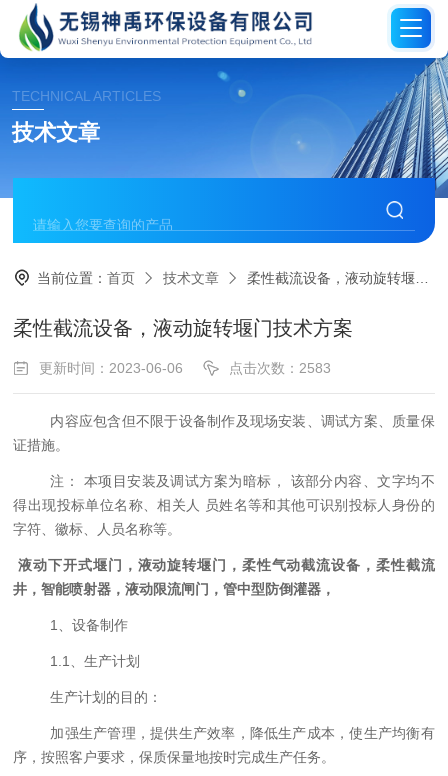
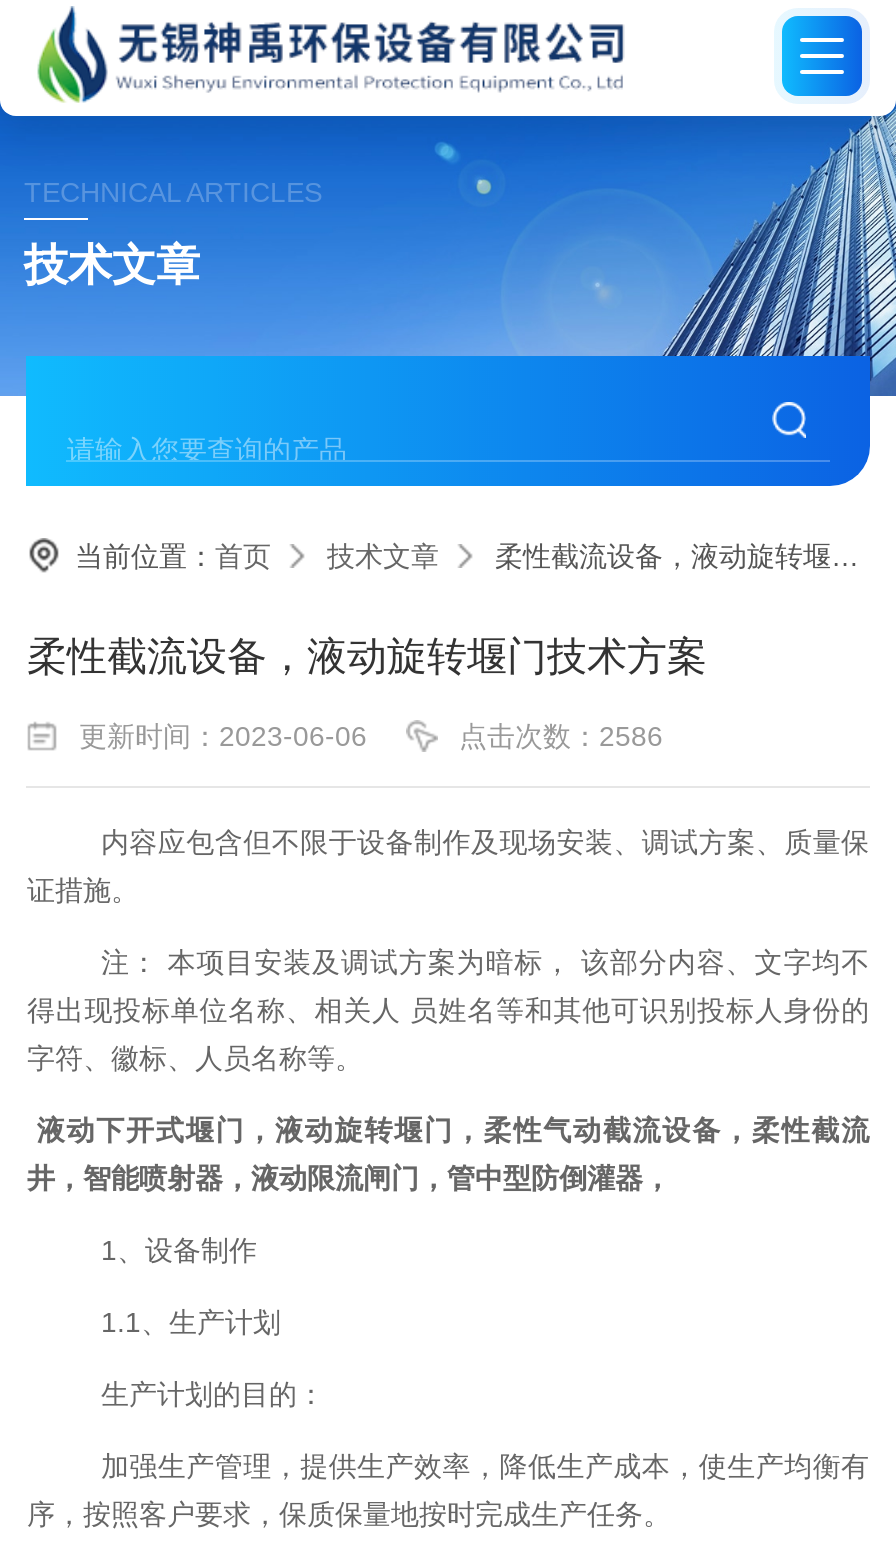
[229,360,331,376] 点击次数：2583 -> [459,720,663,752] 点击次数：2586

